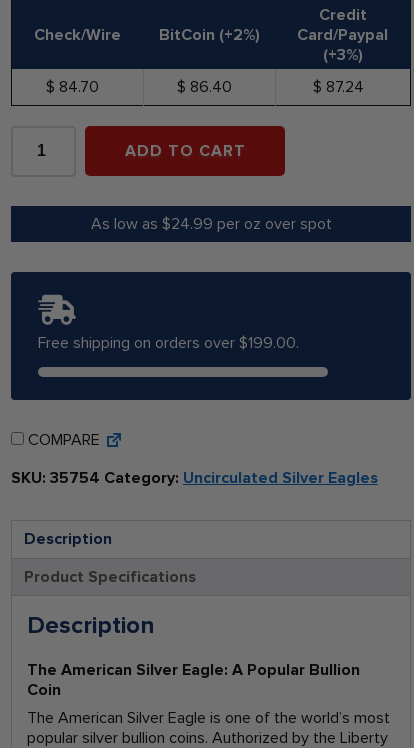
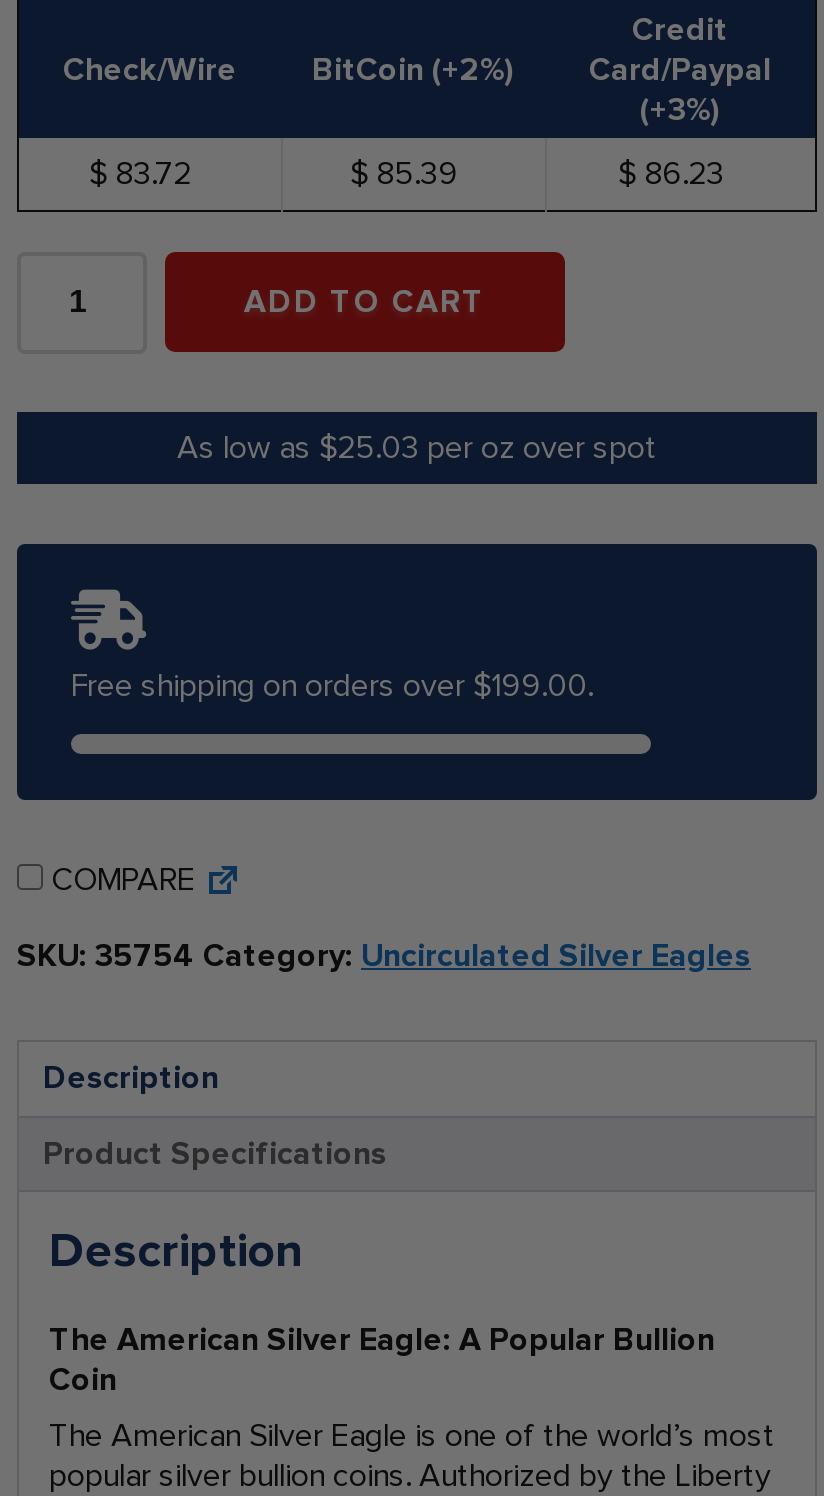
[55,78,99,94] 84.70 -> [107,157,191,189] 83.72
[186,78,232,94] 86.40 -> [368,157,458,189] 85.39
[321,78,363,94] 87.24 -> [636,157,724,189] 86.23
[90,215,331,231] As low as $24.99 per oz over spot -> [177,431,657,463] As low as $25.03 per oz over spot

